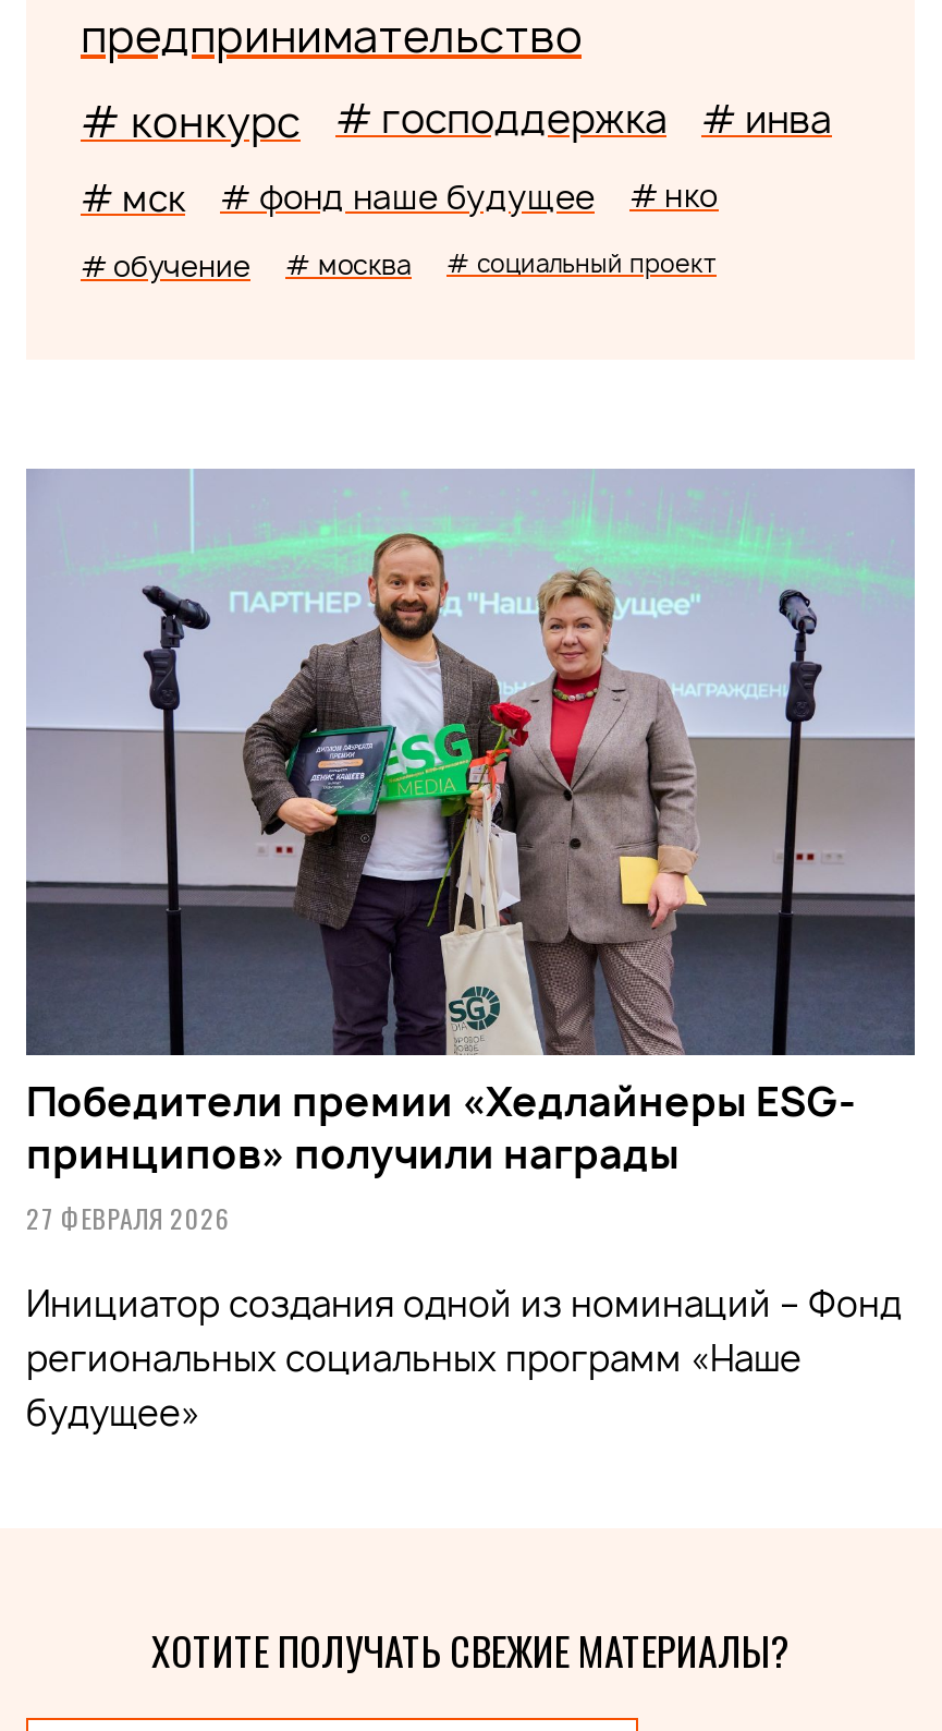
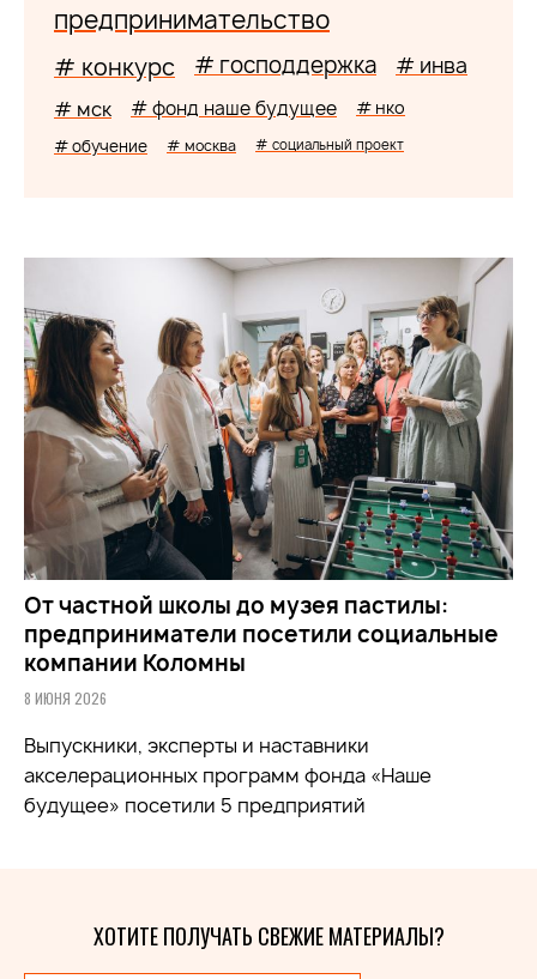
[26,469,915,1237] [image] | Победители премии «Хедлайнеры ESG- | принципов» получили награды | 27 ФЕВРАЛЯ 2026 -> [24,258,513,709] [image] | От частной школы до музея пастилы: | предприниматели посетили социальные | компании Коломны | 8 ИЮНЯ 2026
[26,1280,902,1437] Инициатор создания одной из номинаций – Фонд | региональных социальных программ «Наше | будущее» -> [24,733,432,819] Выпускники, эксперты и наставники | акселерационных программ фонда «Наше | будущее» посетили 5 предприятий

